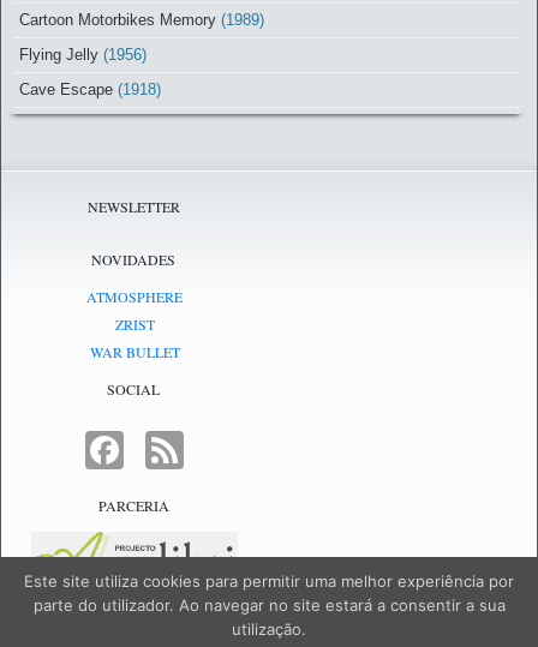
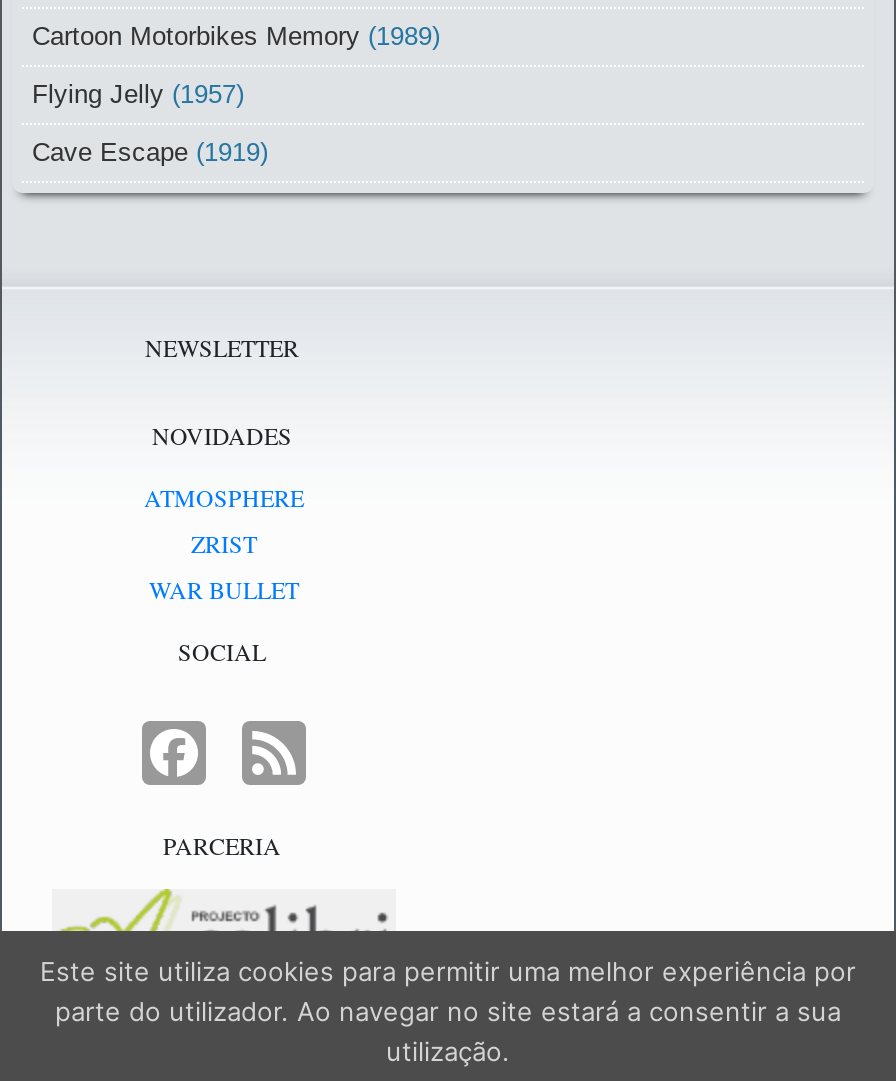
[19,46,147,64] Flying Jelly (1956) -> [32,79,244,109] Flying Jelly (1957)
[19,80,161,98] Cave Escape (1918) -> [32,137,268,167] Cave Escape (1919)

